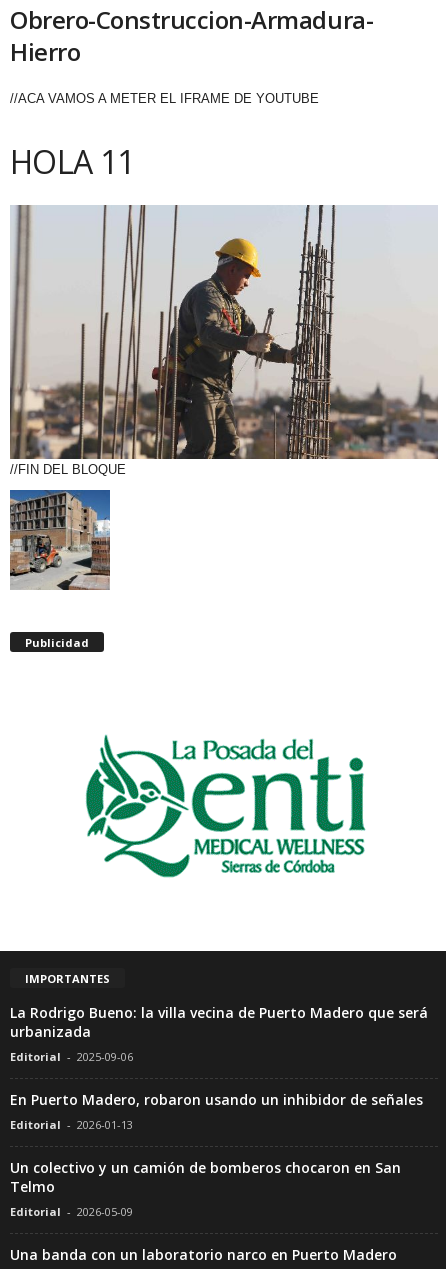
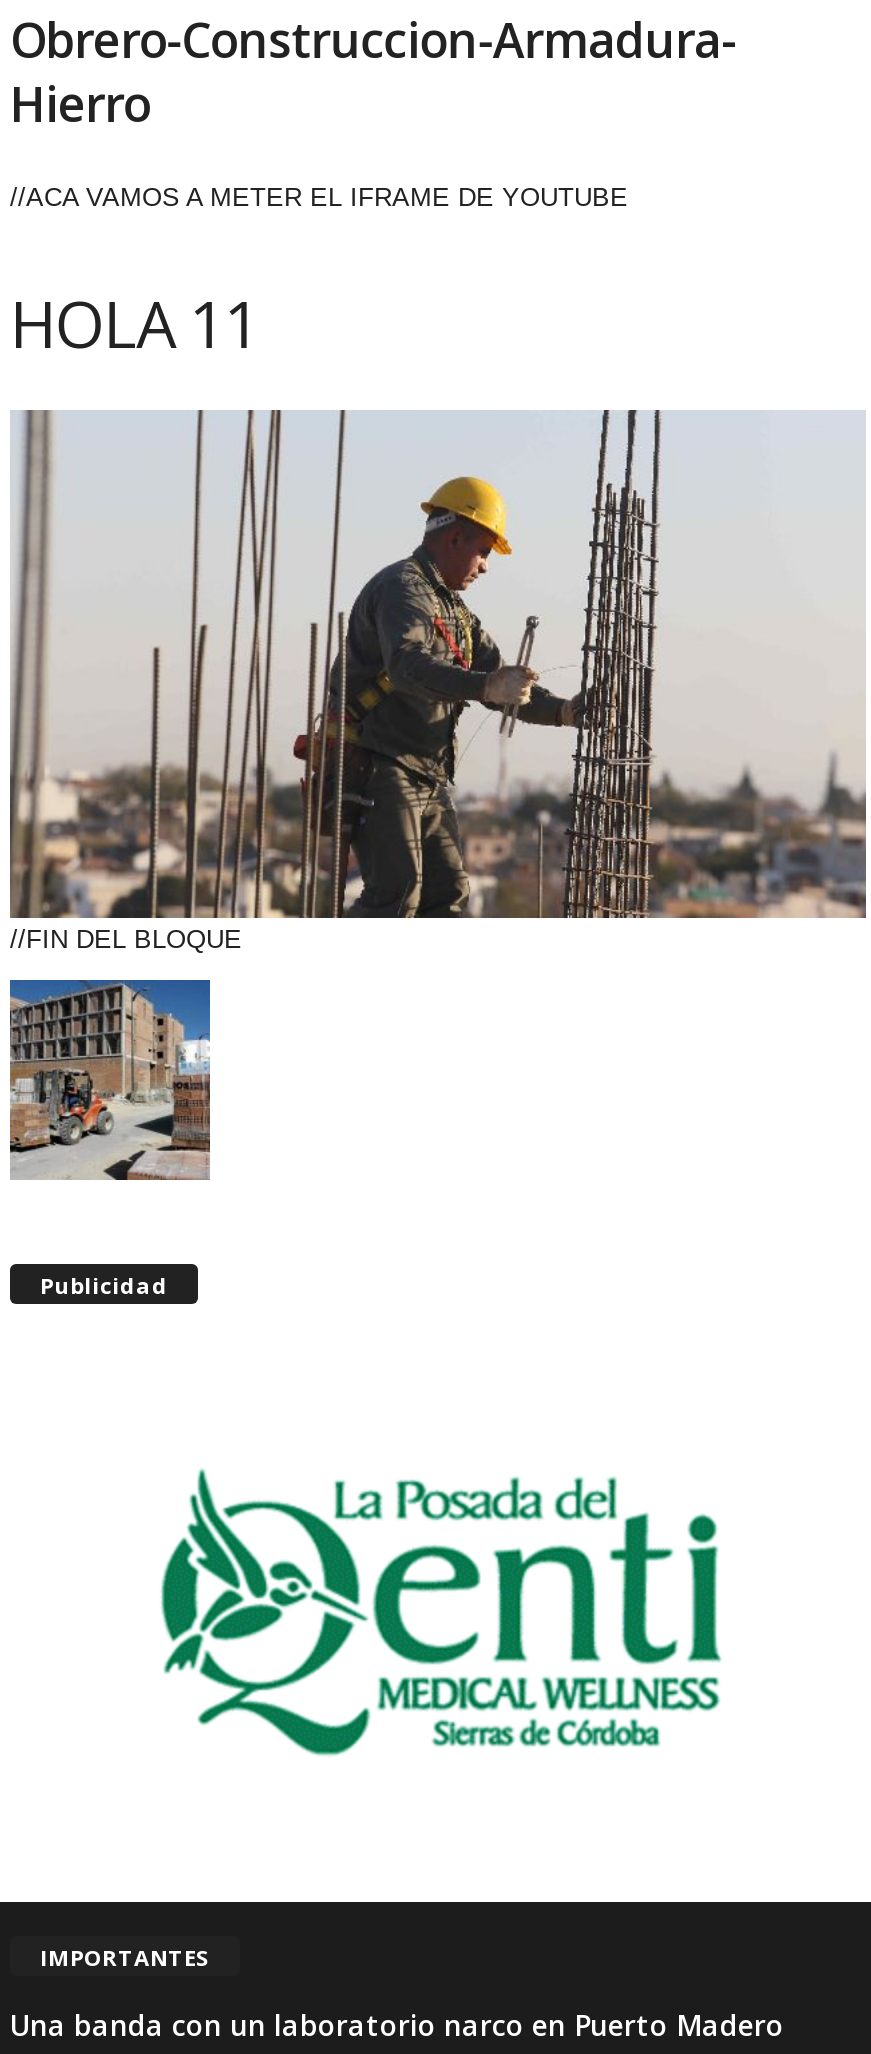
[10,1003,428,1219] La Rodrigo Bueno: la villa vecina de Puerto Madero que será | urbanizada | Editorial - 2025-09-06 | En Puerto Madero, robaron usando un inhibidor de señales | Editorial - 2026-01-13 | Un colectivo y un camión de bomberos chocaron en San | Telmo | Editorial - 2026-05-09 -> none

